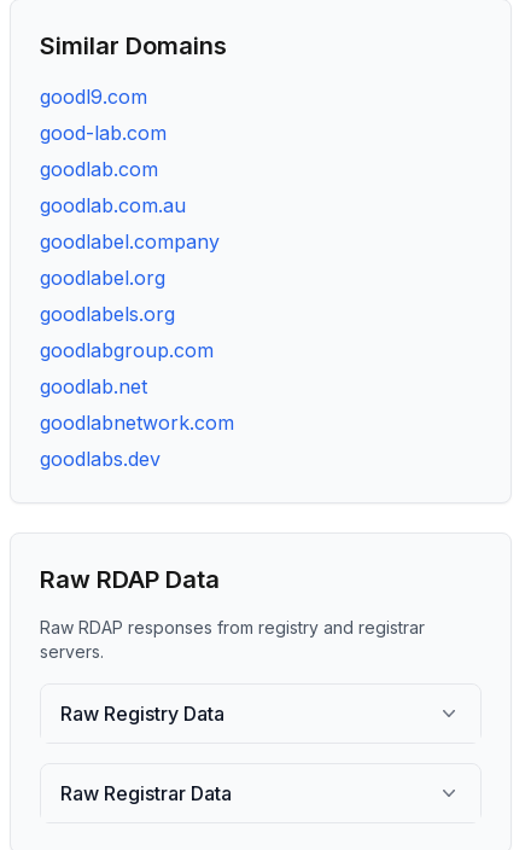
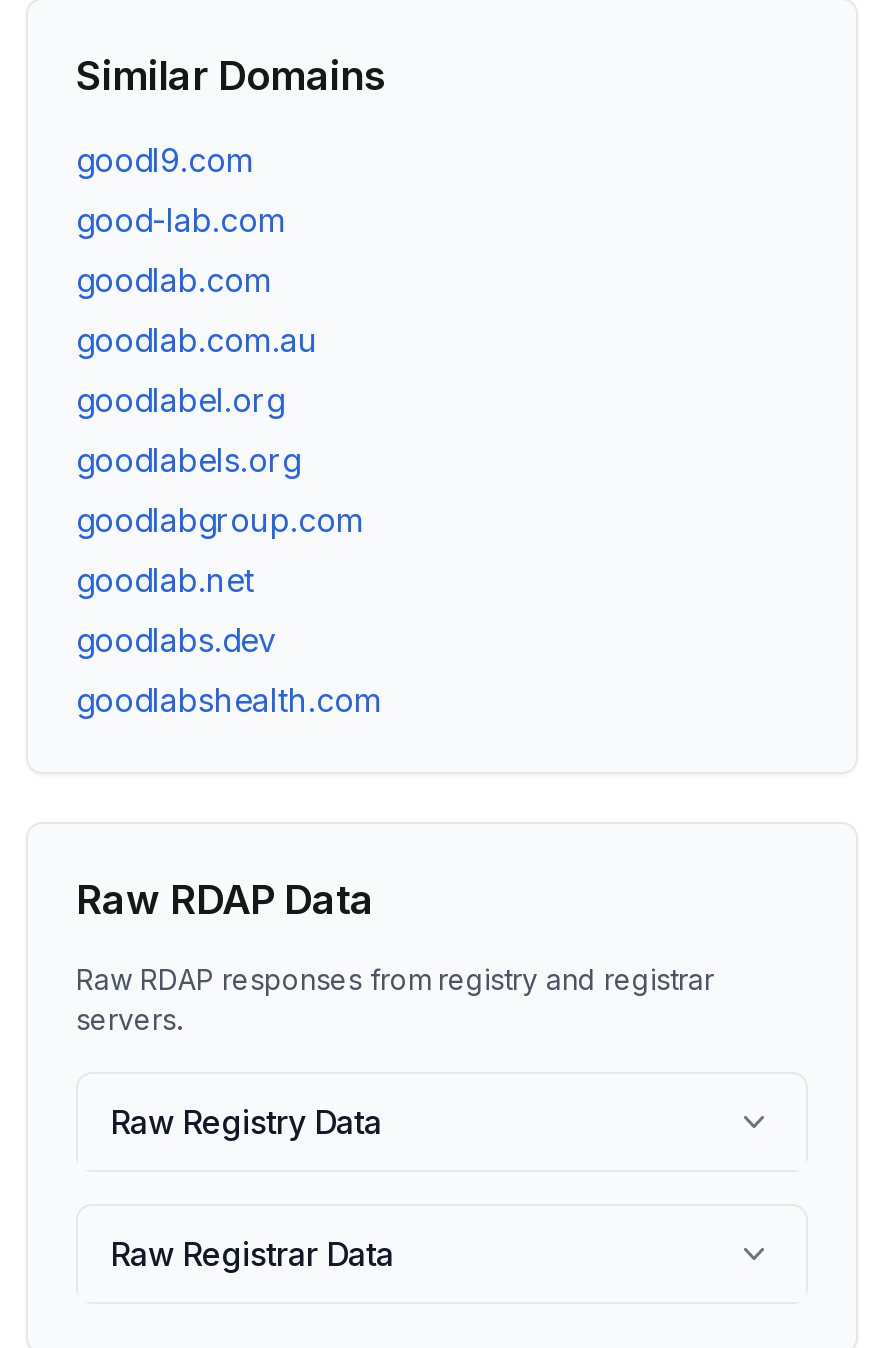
[40,229,220,254] goodlabel.company -> none
[40,411,234,435] goodlabnetwork.com -> none
moved [40,447,161,471] -> [76,620,276,660]: goodlabs.dev
none -> [76,680,382,720] goodlabshealth.com

